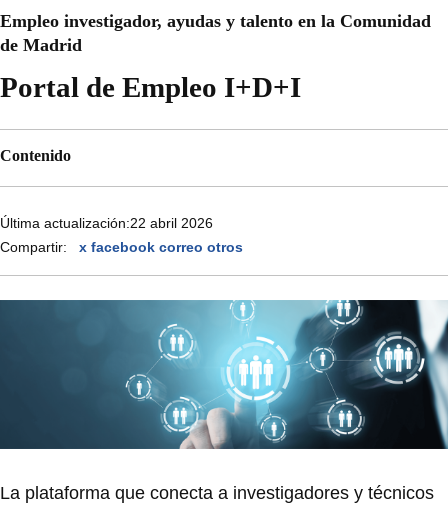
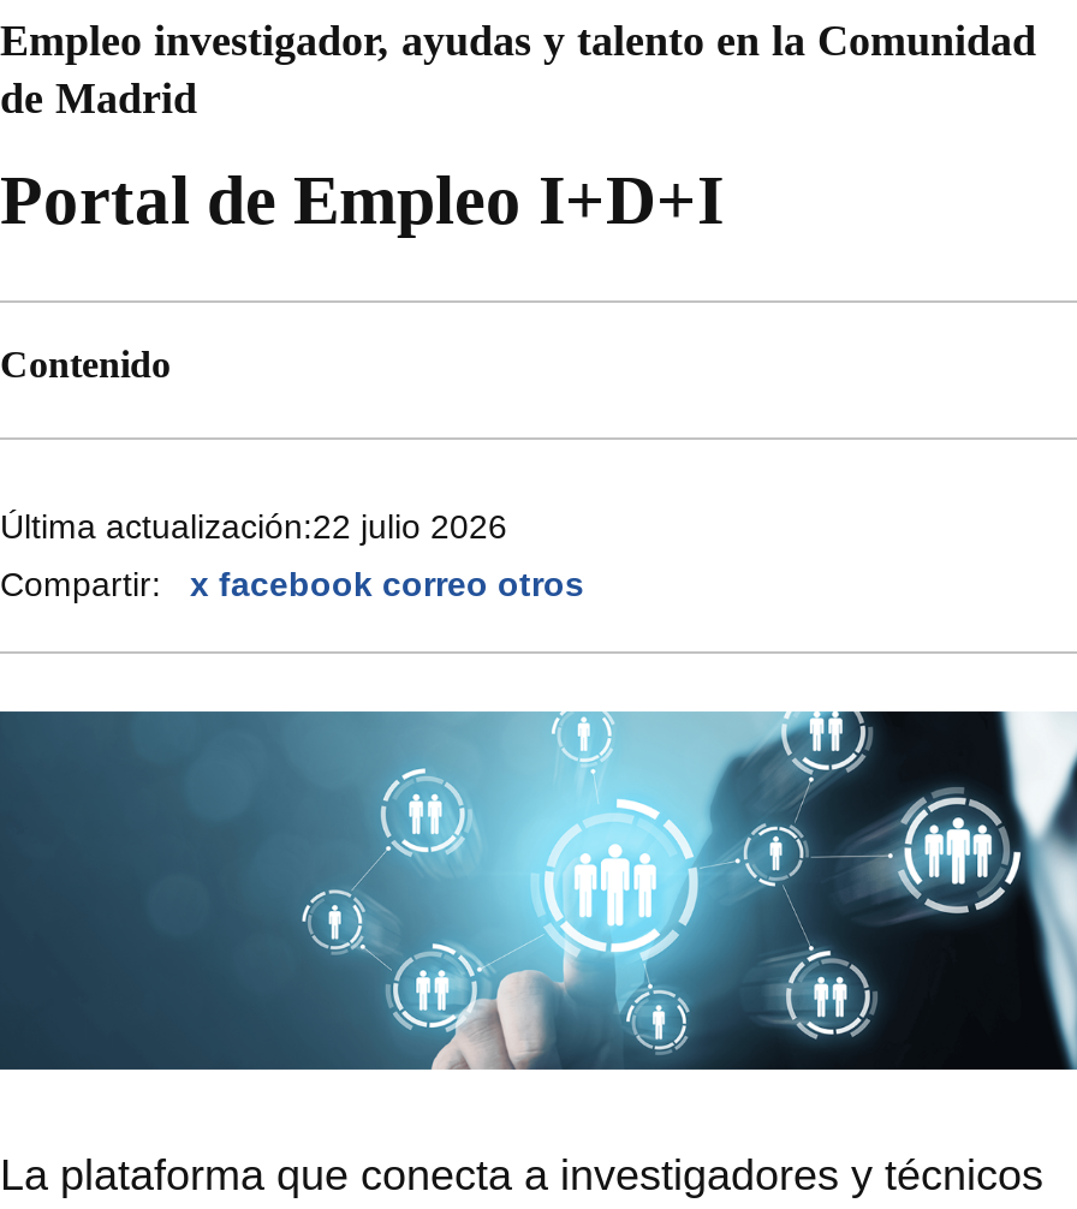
[0,215,213,231] Última actualización:22 abril 2026 -> [0,507,507,546] Última actualización:22 julio 2026

